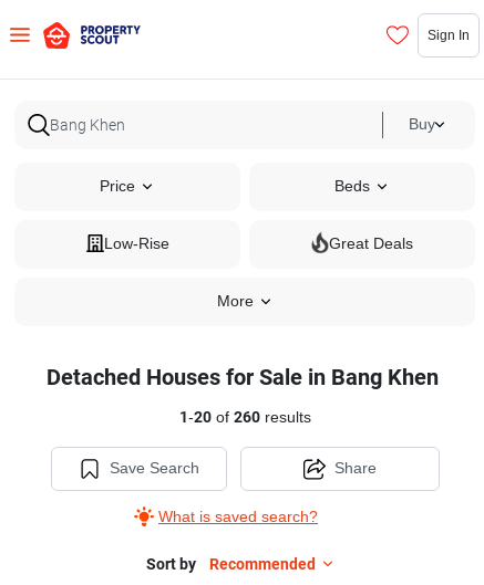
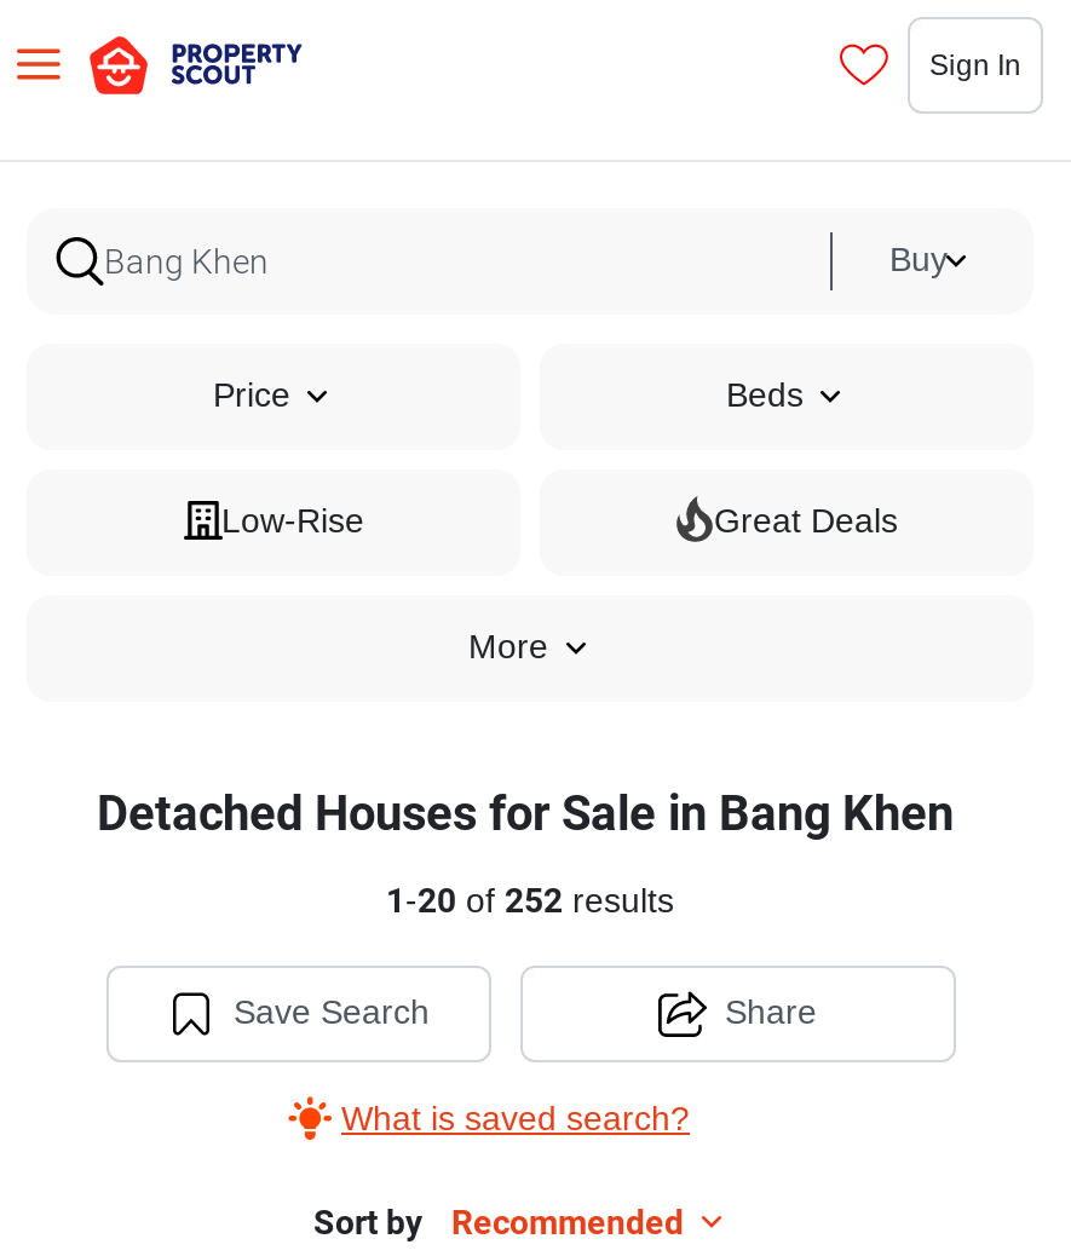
[179,408,311,427] 1 -20 of 260 results -> [386,881,674,922] 1 -20 of 252 results

